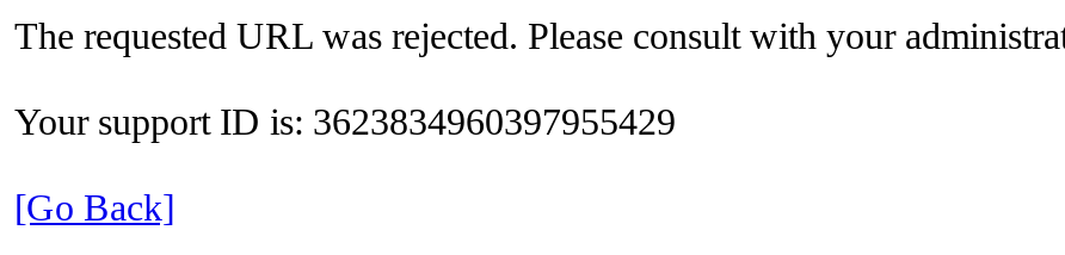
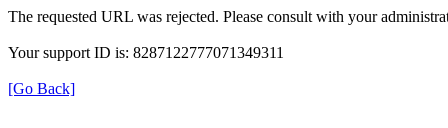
[14,101,676,142] Your support ID is: 3623834960397955429 -> [8,44,284,61] Your support ID is: 8287122777071349311

